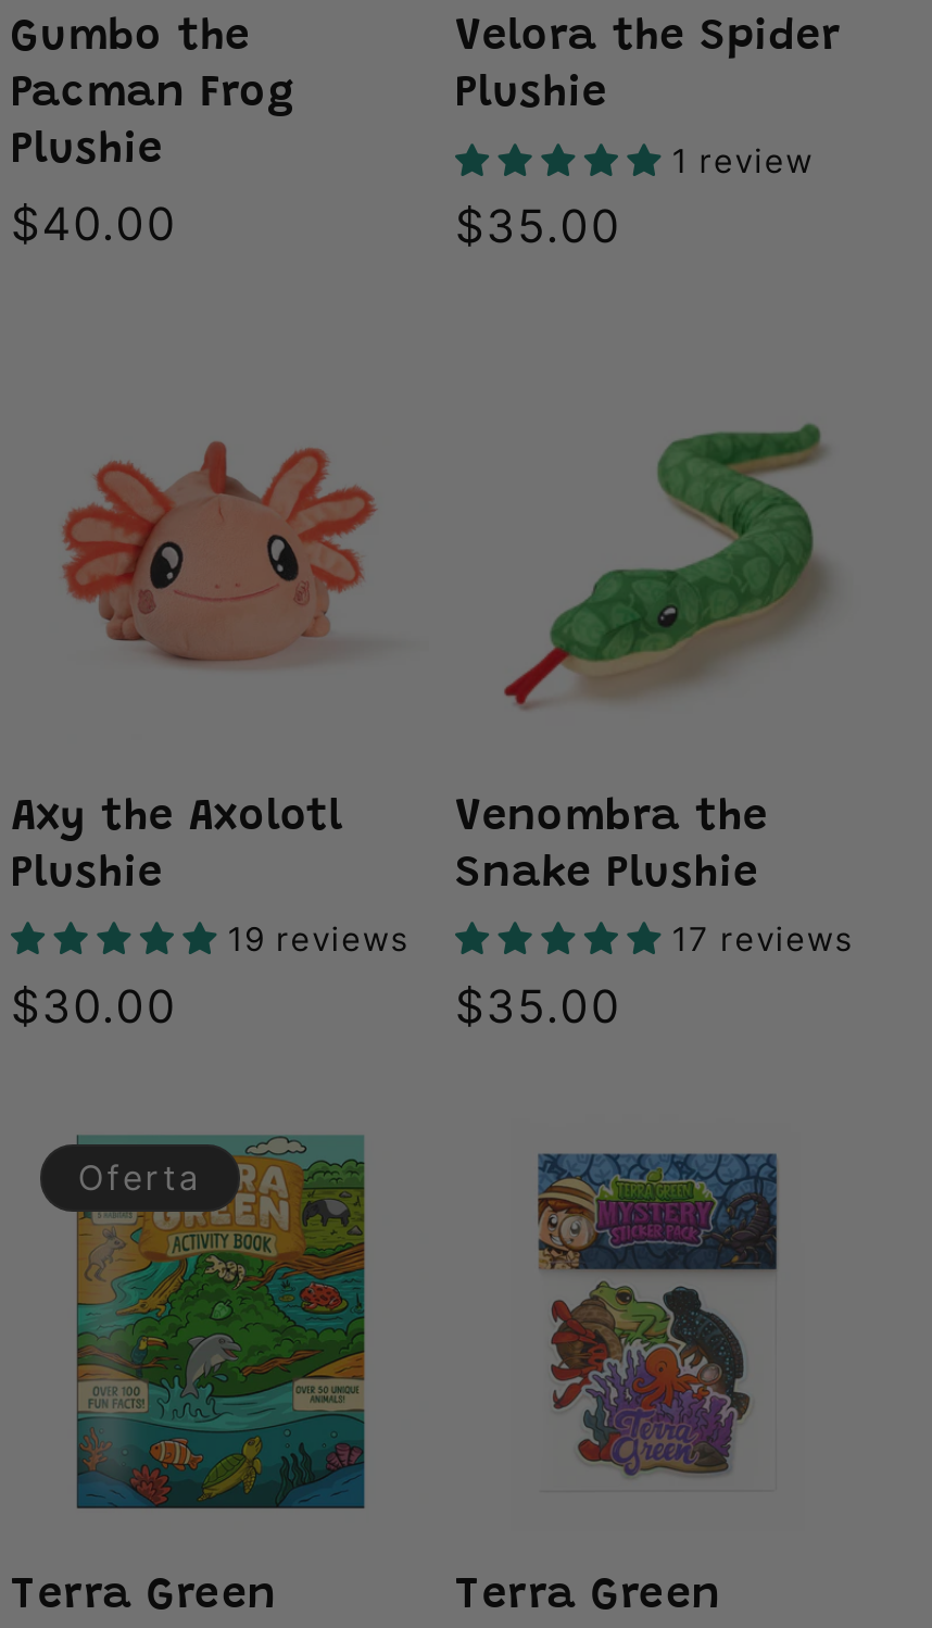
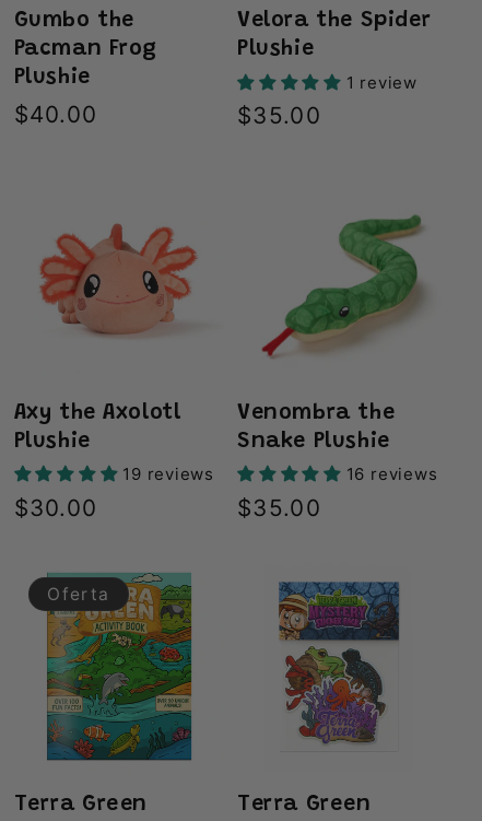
[672,919,854,960] 17 reviews -> [346,464,438,485] 16 reviews

